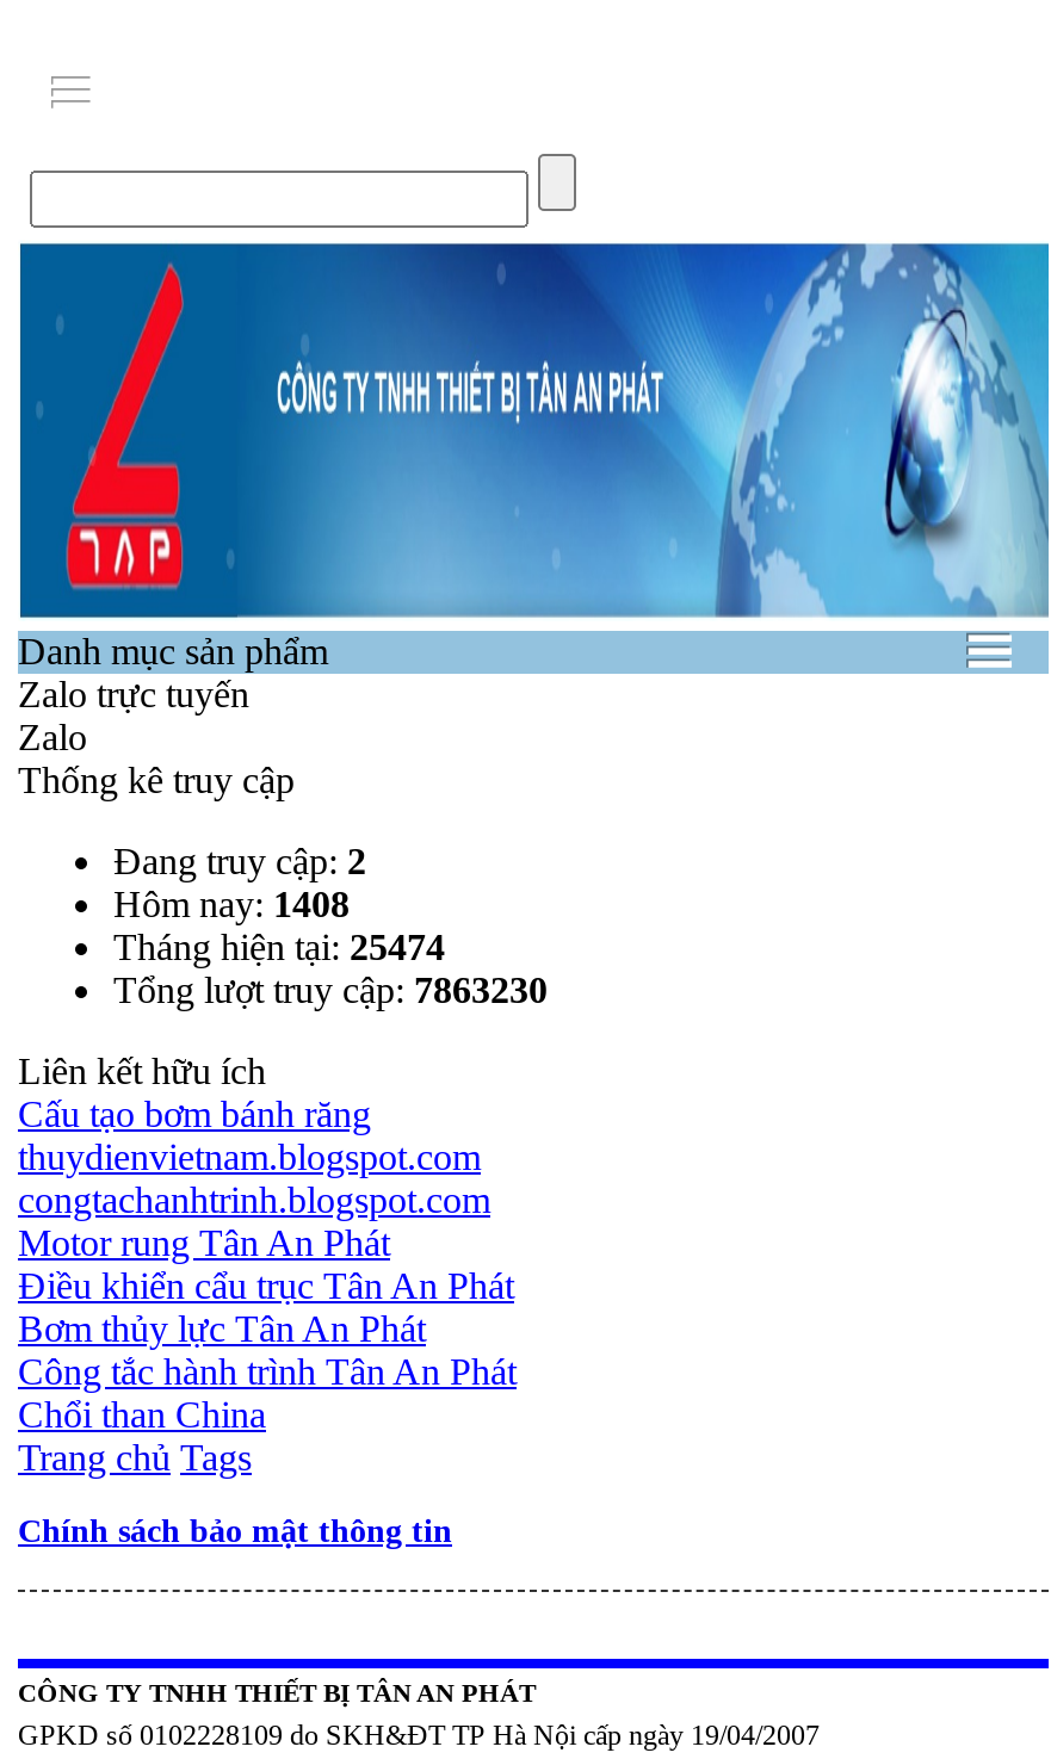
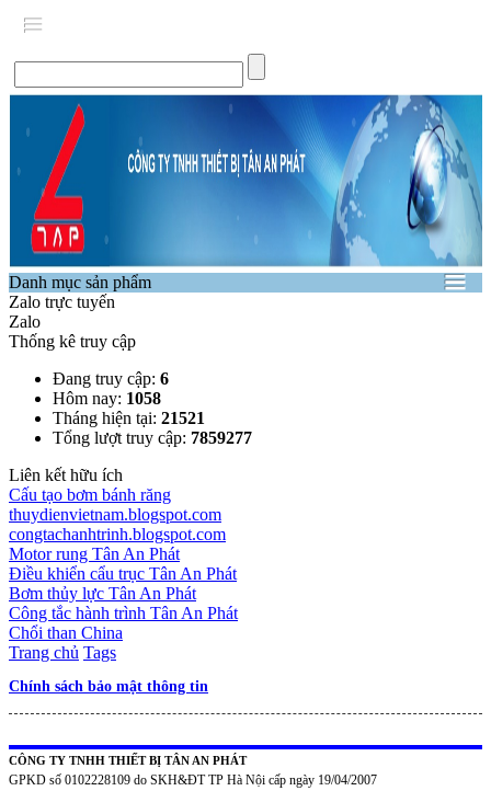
[113,841,366,881] Đang truy cập: 2 -> [53,369,169,388] Đang truy cập: 6
[113,884,350,924] Hôm nay: 1408 -> [53,389,161,408] Hôm nay: 1058
[113,927,445,967] Tháng hiện tại: 25474 -> [53,409,205,427] Tháng hiện tại: 21521
[113,970,548,1010] Tổng lượt truy cập: 7863230 -> [53,428,252,447] Tổng lượt truy cập: 7859277

